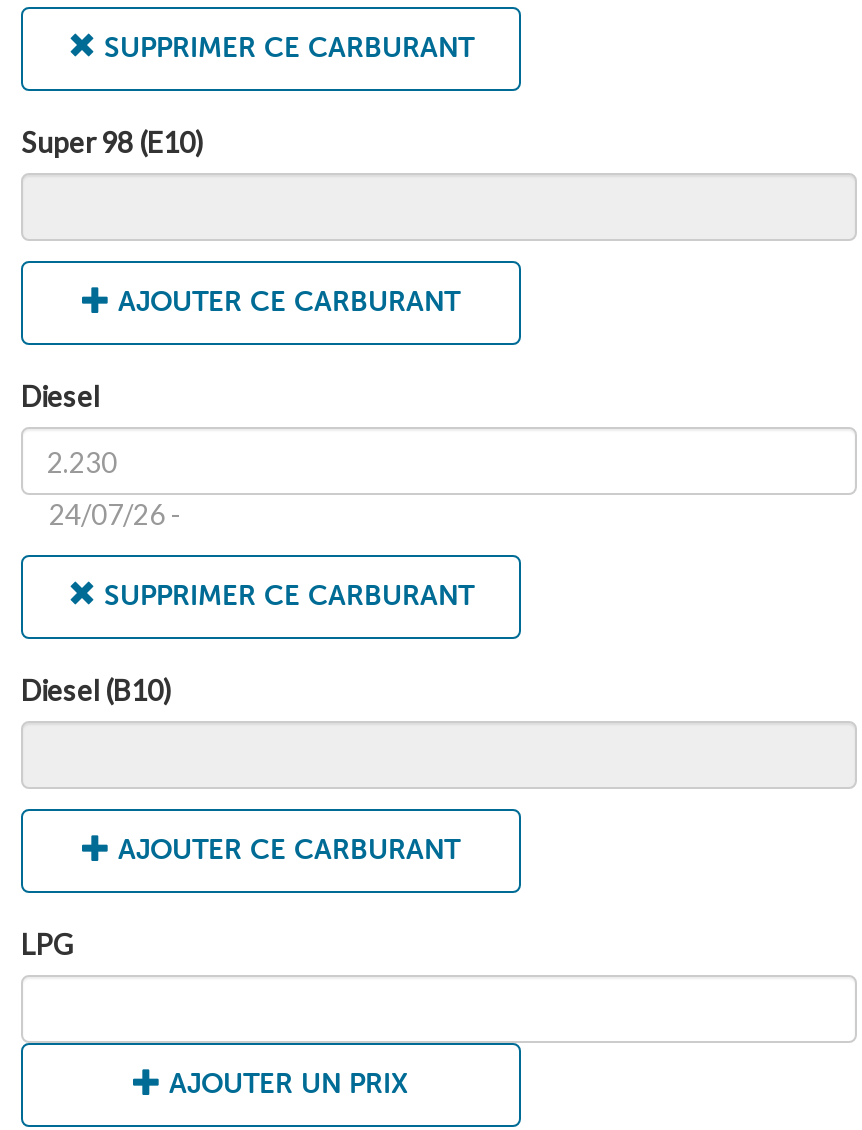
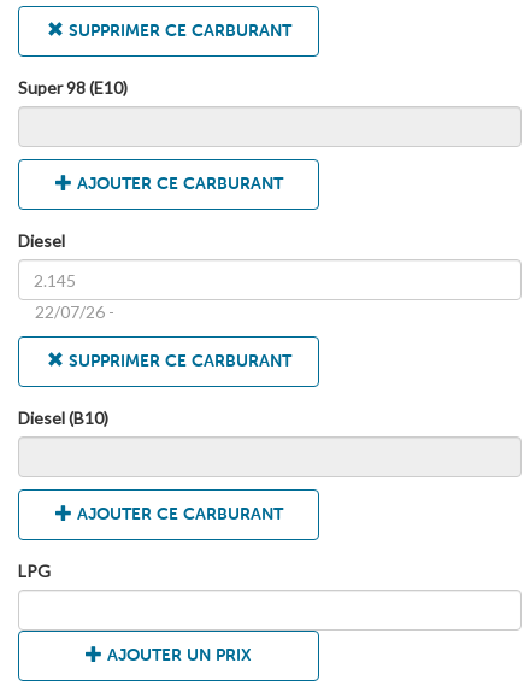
[49,498,181,532] 24/07/26 - -> [35,302,114,322] 22/07/26 -

